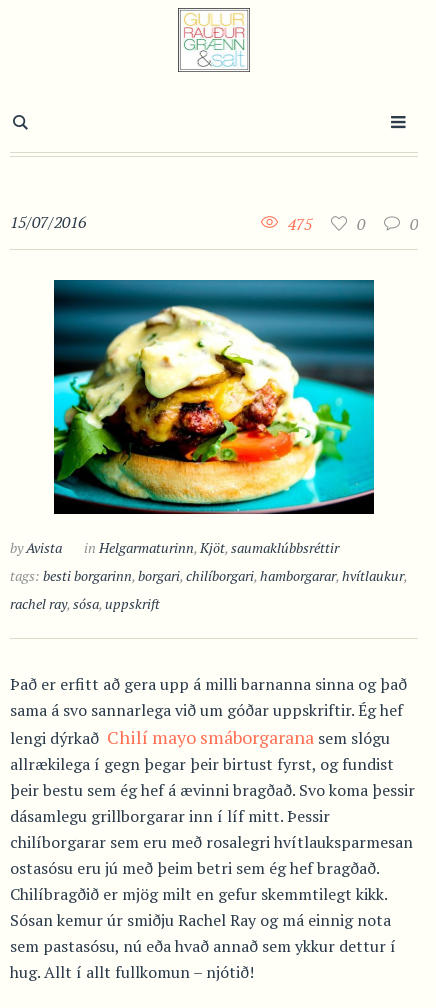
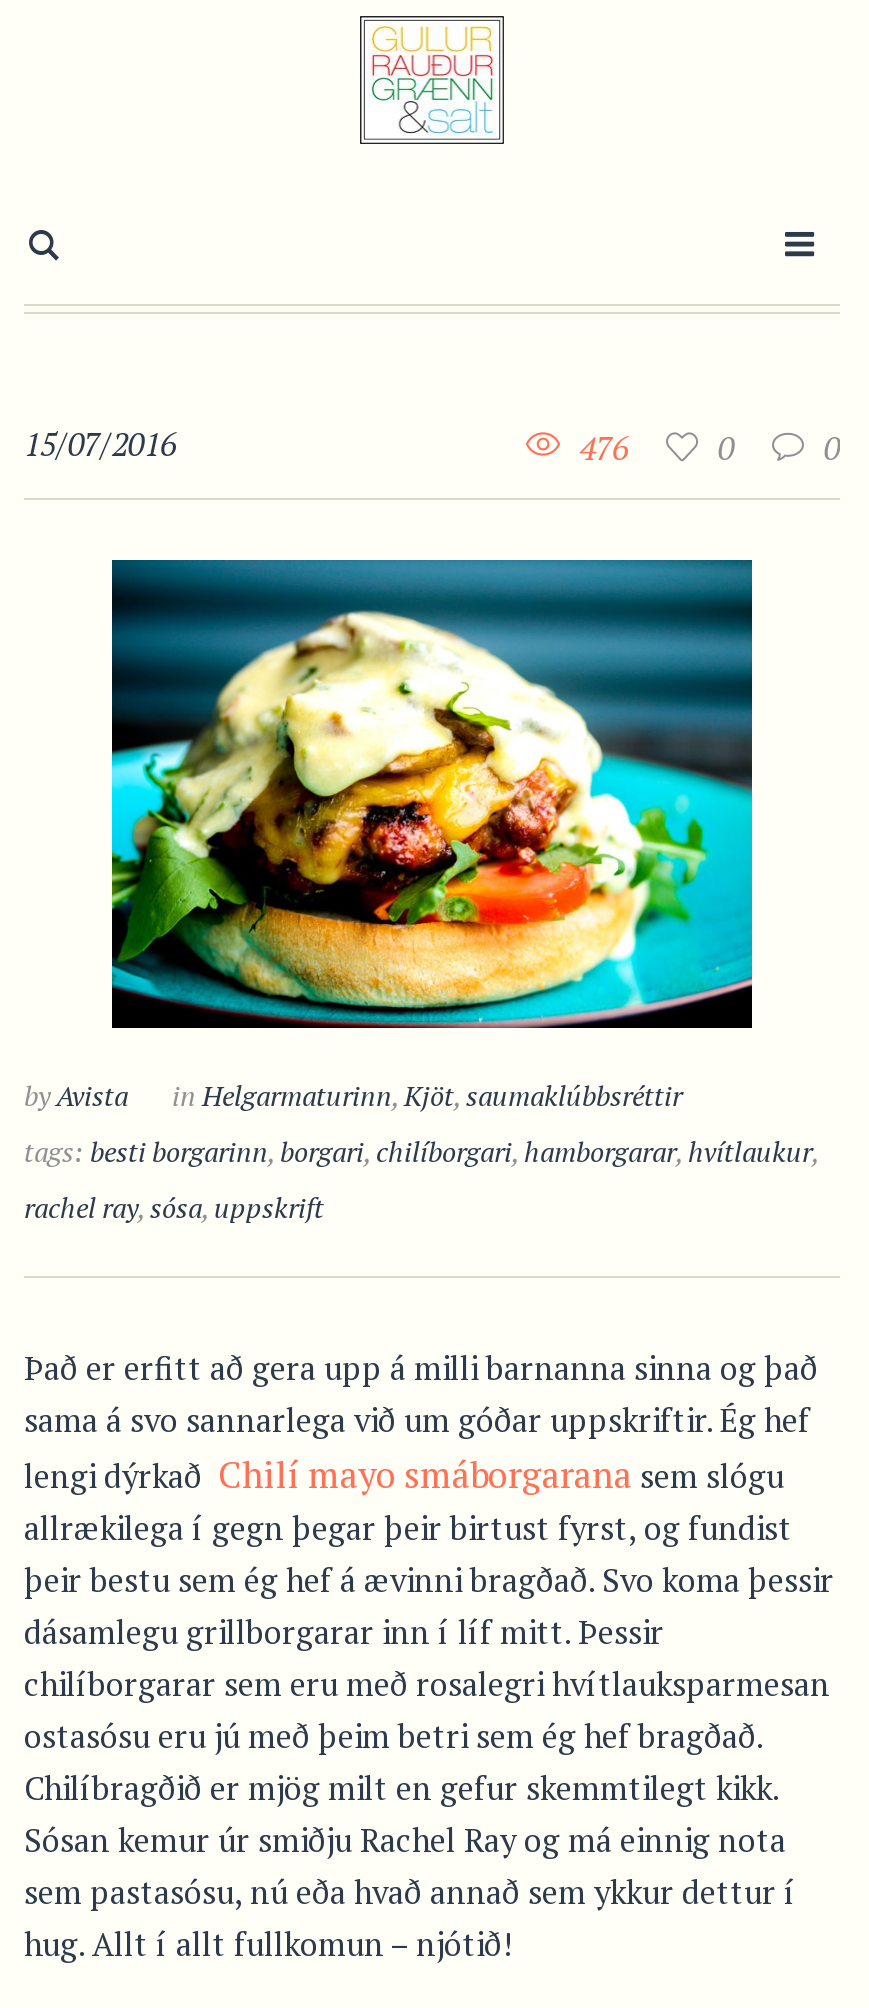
[288,213,312,235] 475 -> [580,426,628,470] 476

